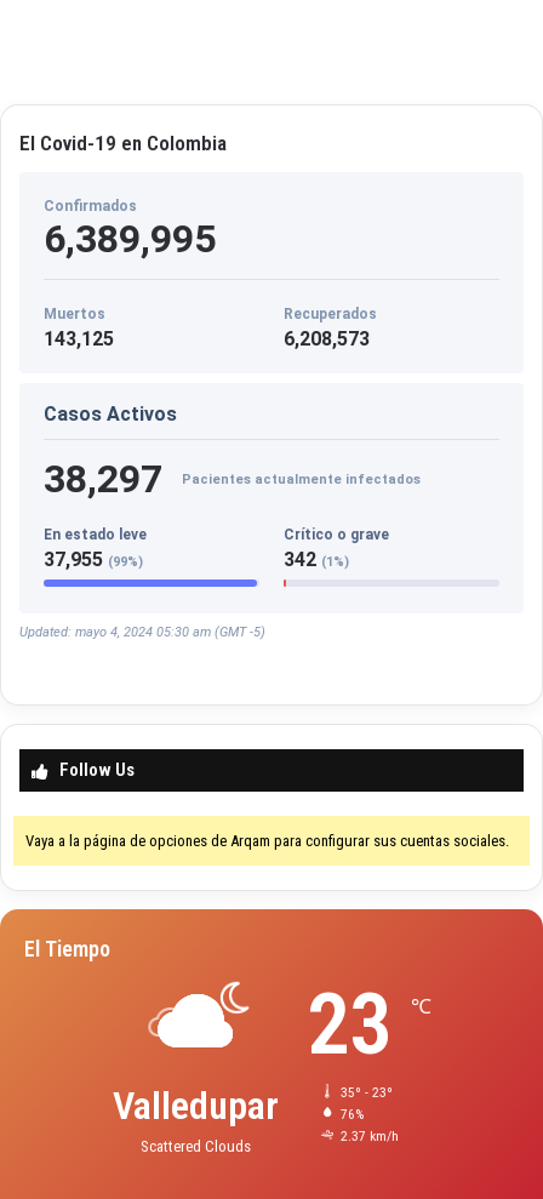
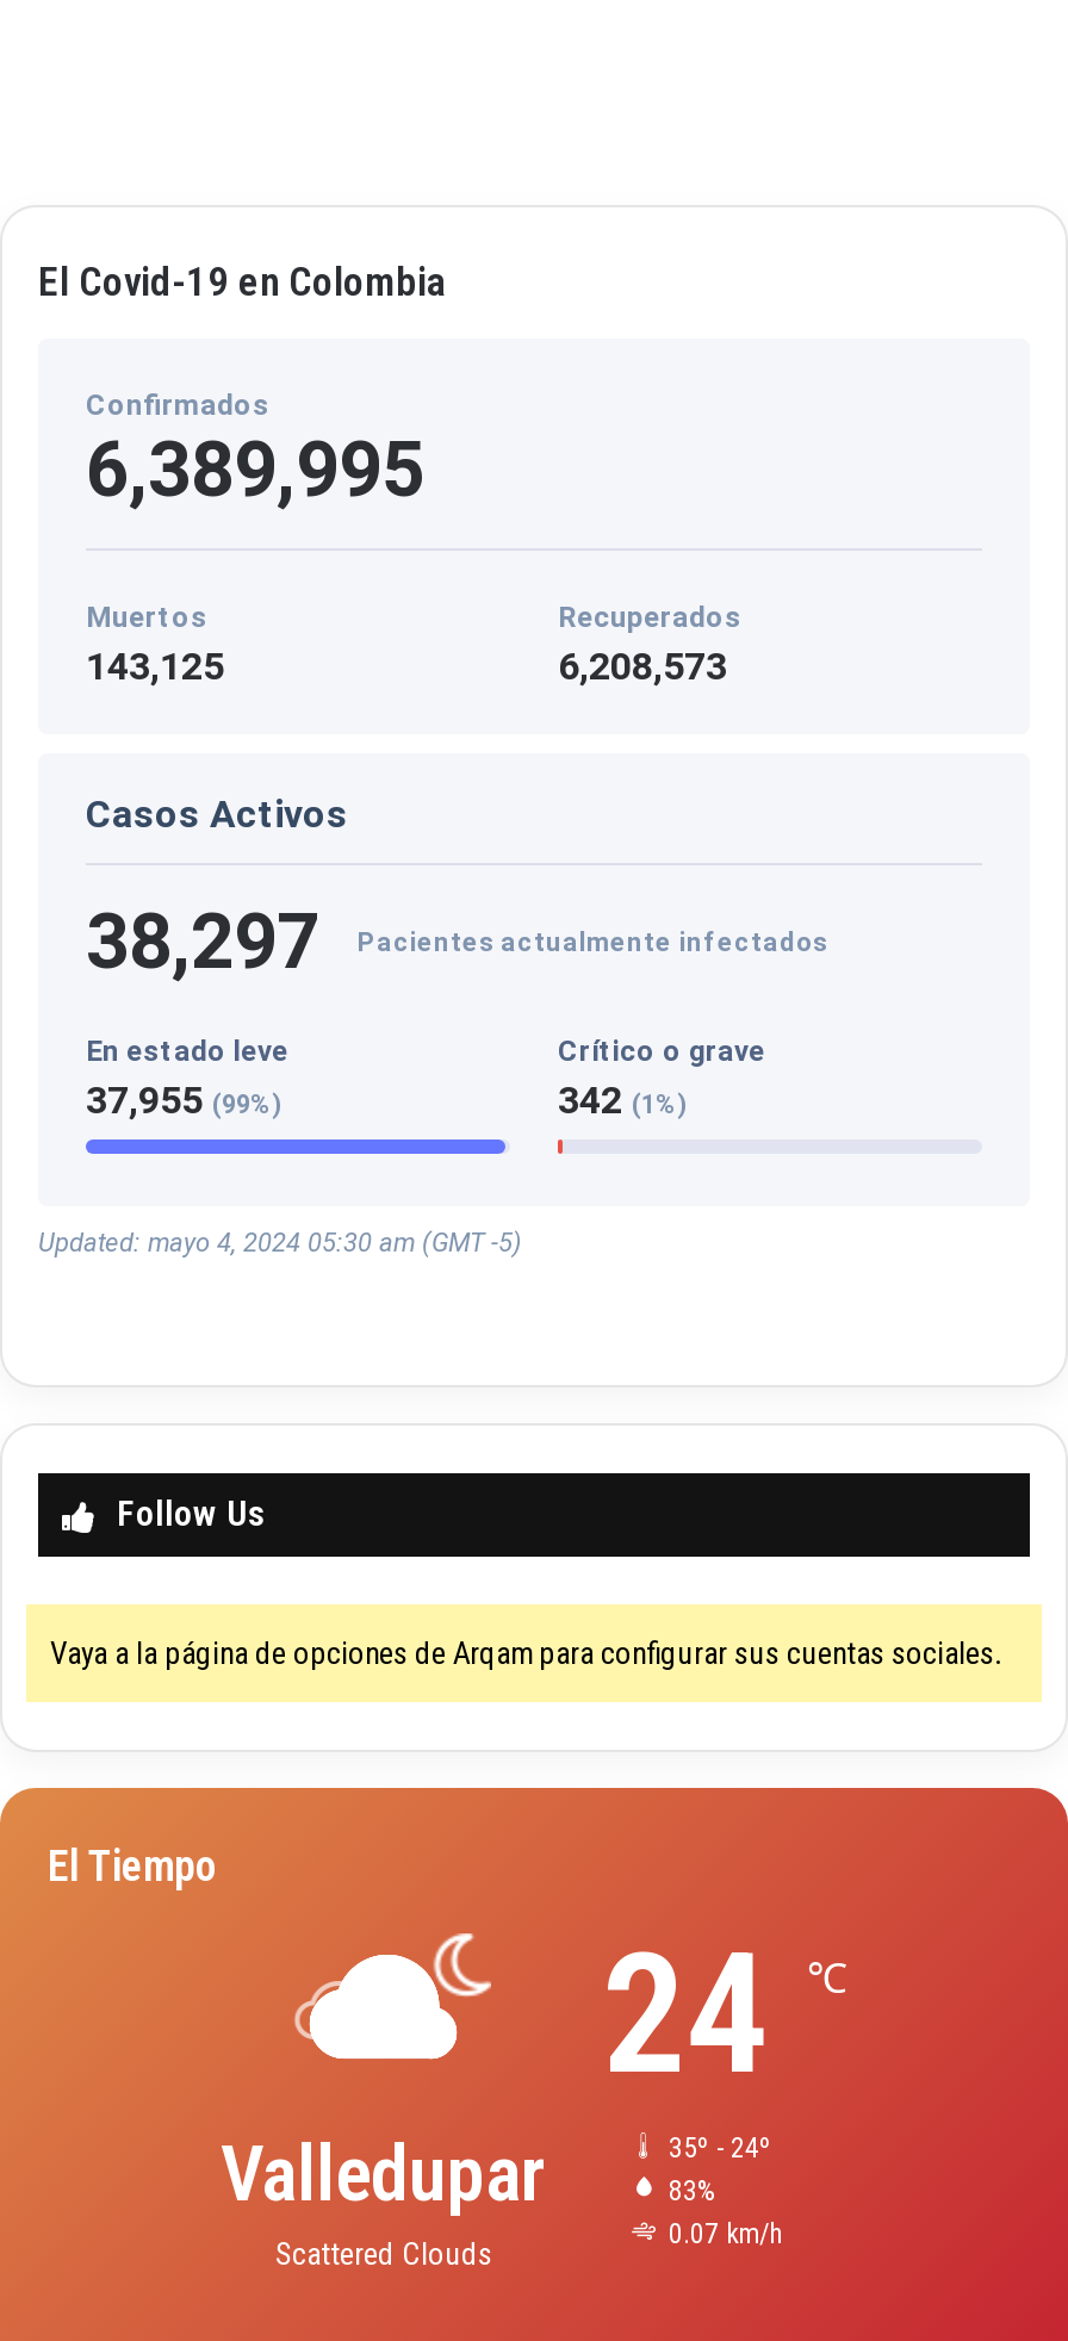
[306,975,431,1074] 23 ℃ -> [602,1917,847,2113] 24 ℃
[336,1084,392,1101] 35º - 23º -> [662,2132,771,2165] 35º - 24º
[340,1106,363,1123] 76% -> [669,2175,714,2208] 83%
[340,1128,398,1145] 2.37 km/h -> [669,2218,783,2251] 0.07 km/h

